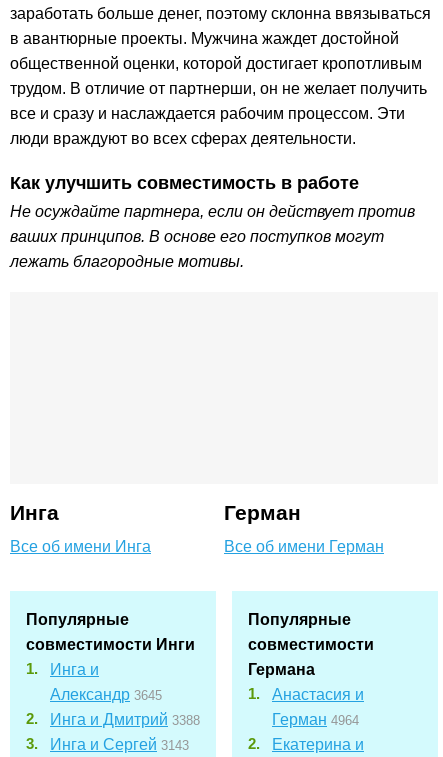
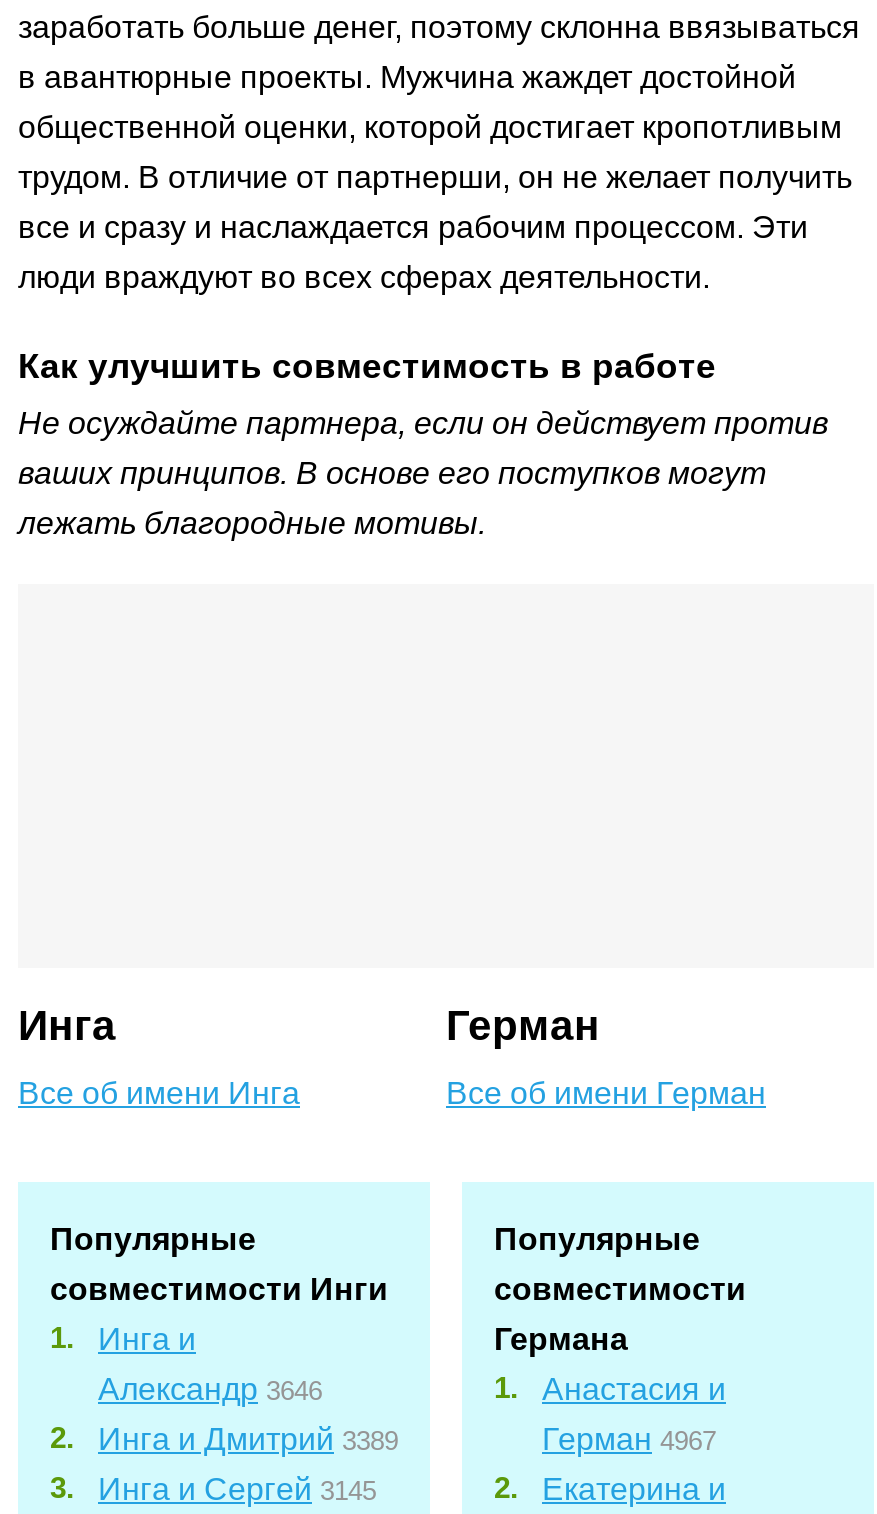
[50,686,162,703] Александр 3645 -> [98,1373,322,1407] Александр 3646
[50,711,200,728] Инга и Дмитрий 3388 -> [98,1423,398,1457] Инга и Дмитрий 3389
[272,711,359,728] Герман 4964 -> [542,1423,716,1457] Герман 4967
[50,736,189,753] Инга и Сергей 3143 -> [98,1473,376,1507] Инга и Сергей 3145

